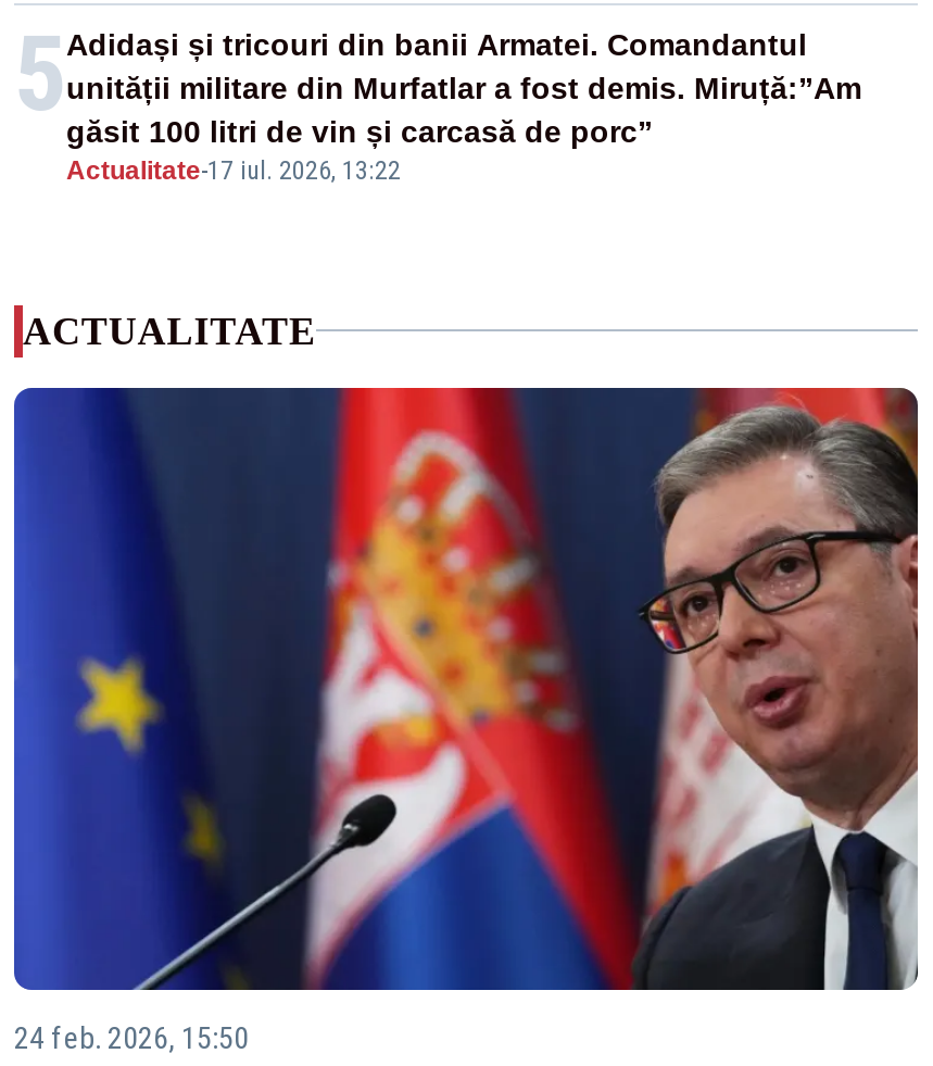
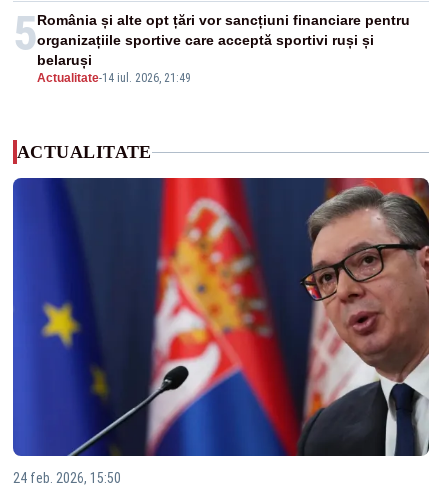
[66,26,861,148] Adidași și tricouri din banii Armatei. Comandantul | unității militare din Murfatlar a fost demis. Miruță:”Am | găsit 100 litri de vin și carcasă de porc” -> [37,12,410,68] România și alte opt țări vor sancțiuni financiare pentru | organizațiile sportive care acceptă sportivi ruși și | belaruși
[66,155,401,185] Actualitate-17 iul. 2026, 13:22 -> [37,71,191,85] Actualitate-14 iul. 2026, 21:49

